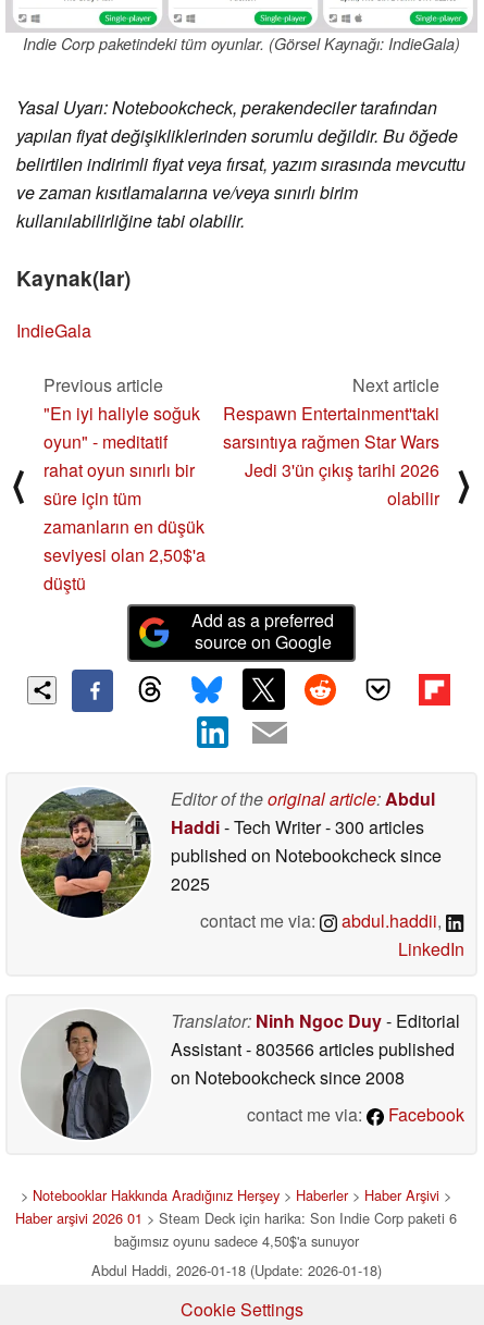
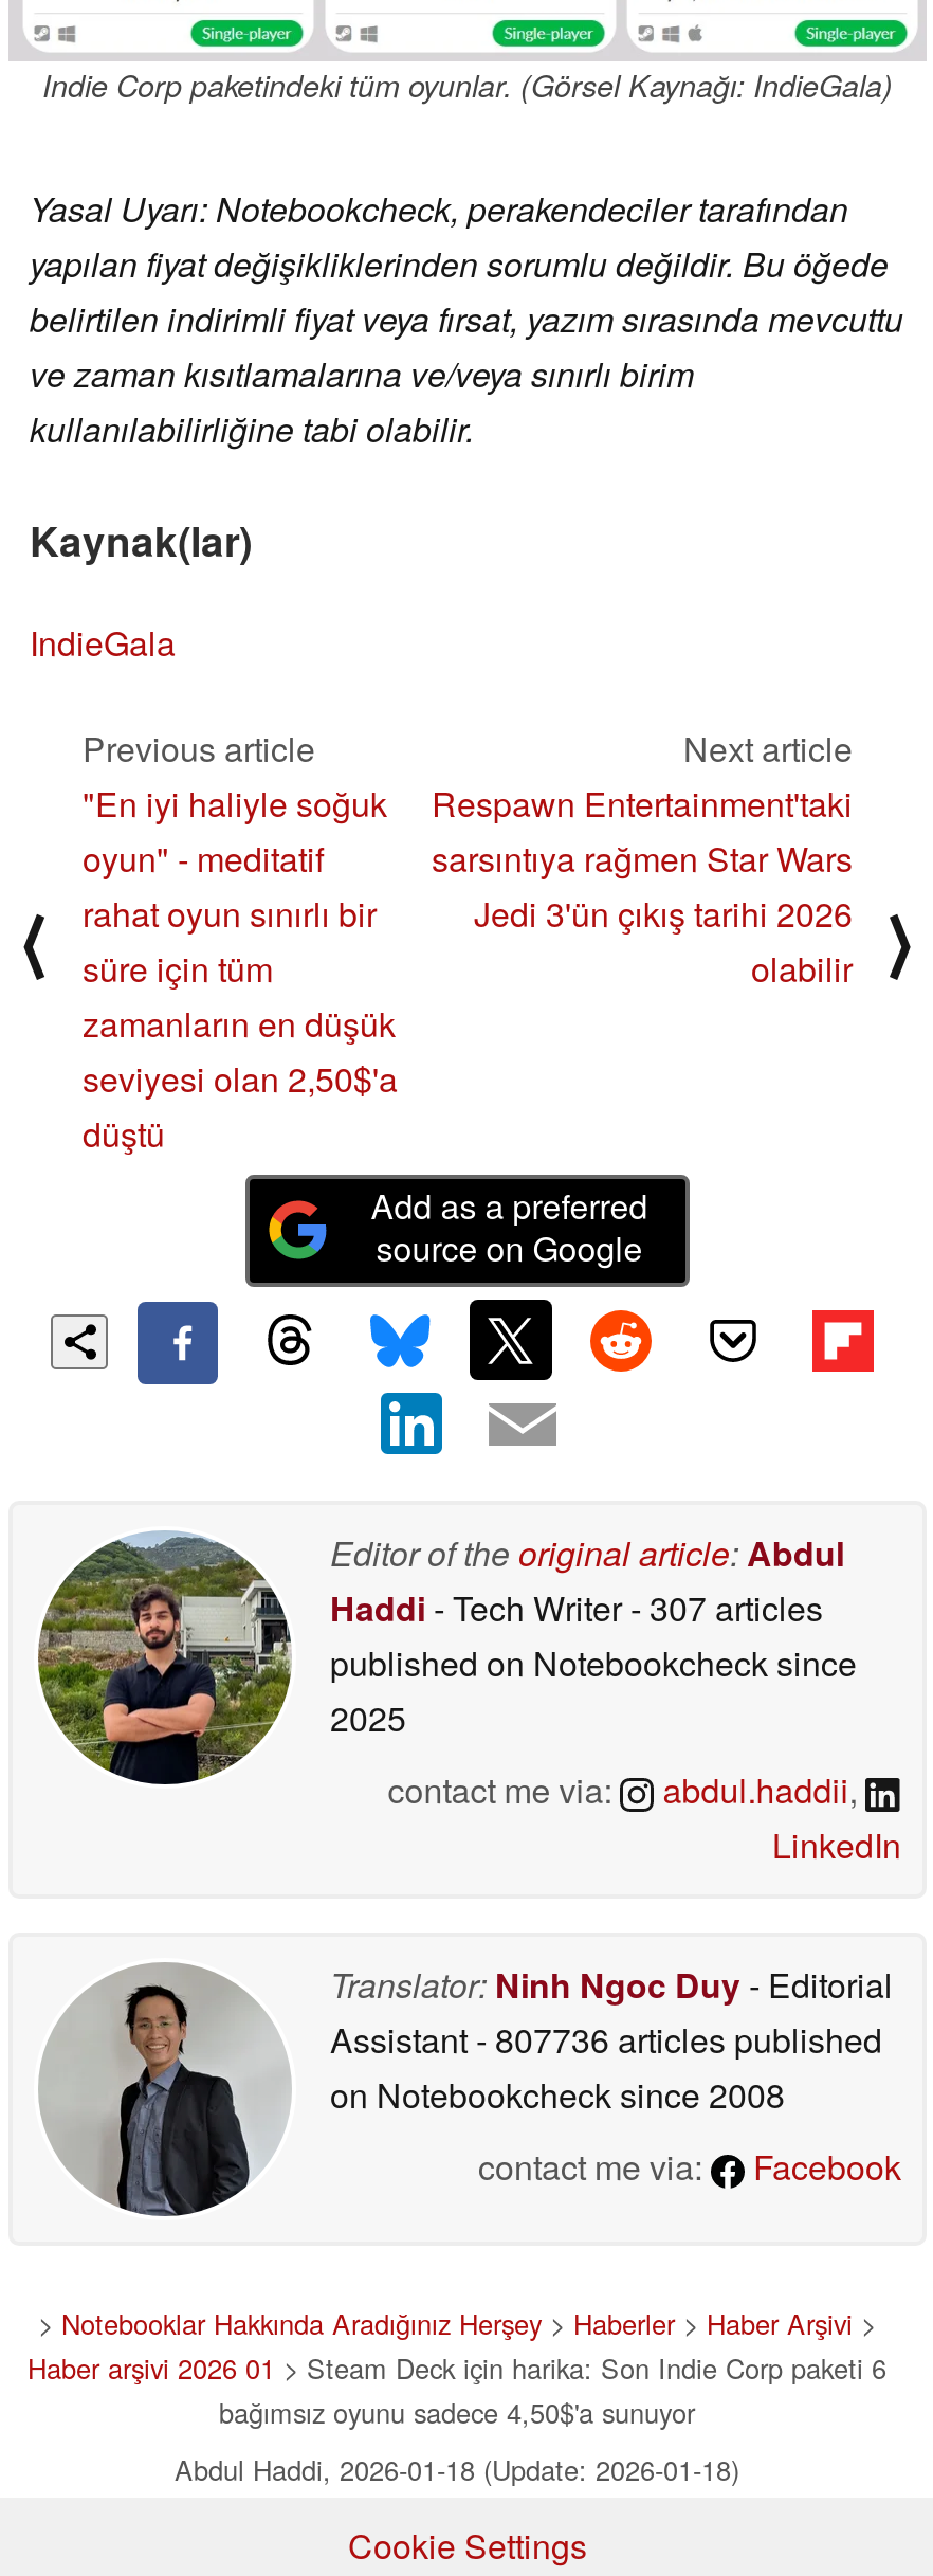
[171,815,424,840] Haddi - Tech Writer - 300 articles -> [330,1584,823,1632] Haddi - Tech Writer - 307 articles
[171,1037,455,1062] Assistant - 803566 articles published -> [330,2016,882,2064] Assistant - 807736 articles published

